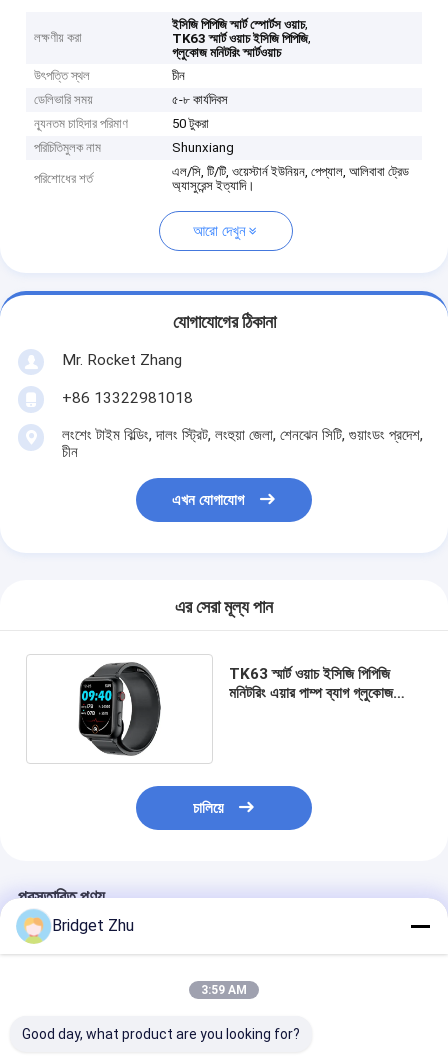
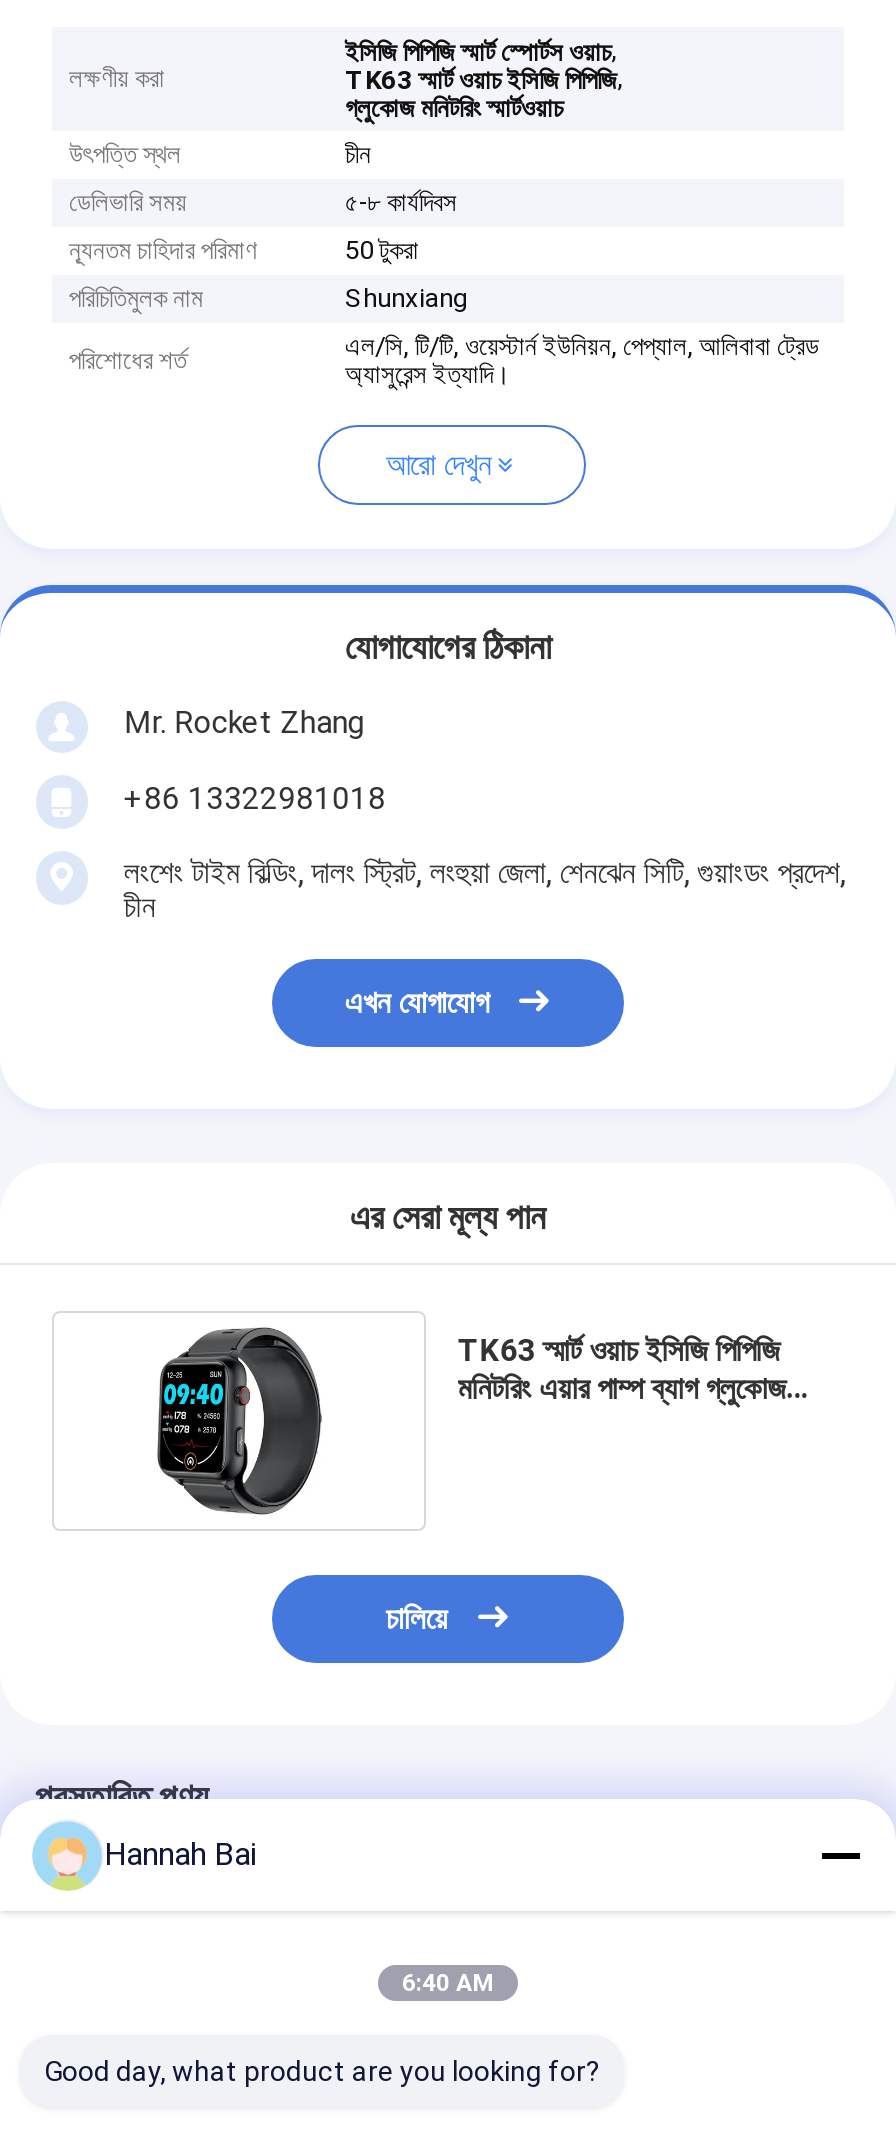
[52,916,134,935] Bridget Zhu -> [104,1835,256,1873] Hannah Bai
[201,983,247,997] 3:59 AM -> [402,1969,494,1997] 6:40 AM

